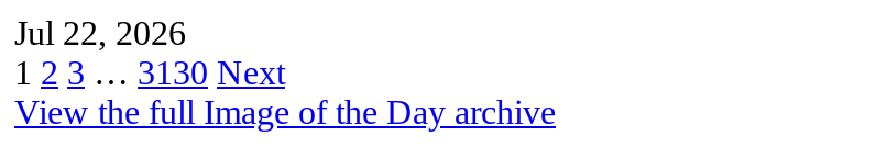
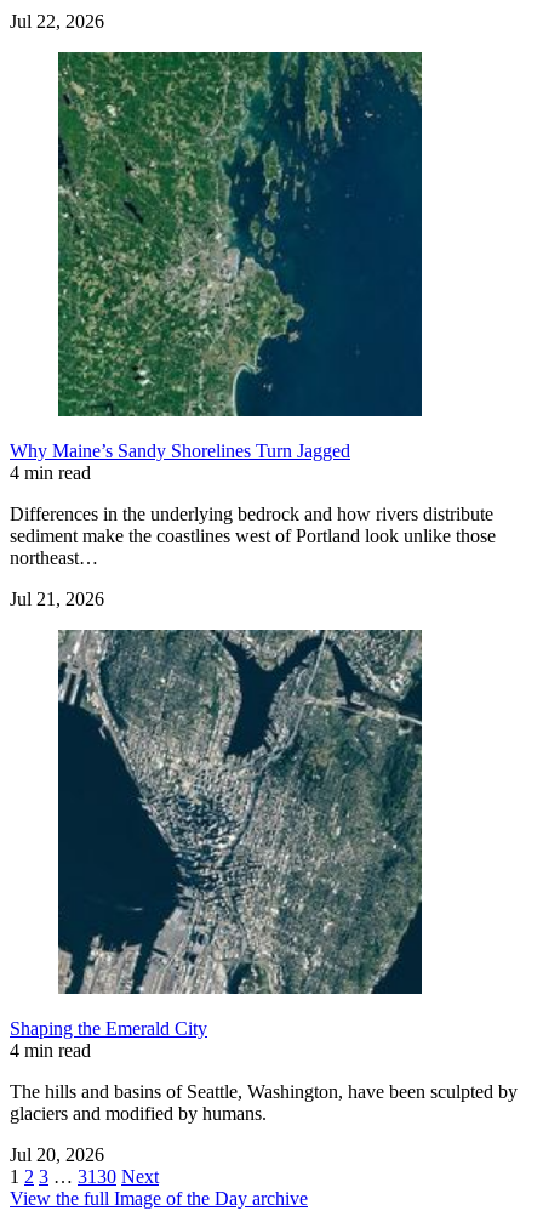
none -> [10,51,496,610] [image] | Why Maine’s Sandy Shorelines Turn Jagged | 4 min read | Differences in the underlying bedrock and how rivers distribute | sediment make the coastlines west of Portland look unlike those | northeast… | Jul 21, 2026
none -> [10,629,518,1165] [image] | Shaping the Emerald City | 4 min read | The hills and basins of Seattle, Washington, have been sculpted by | glaciers and modified by humans. | Jul 20, 2026

